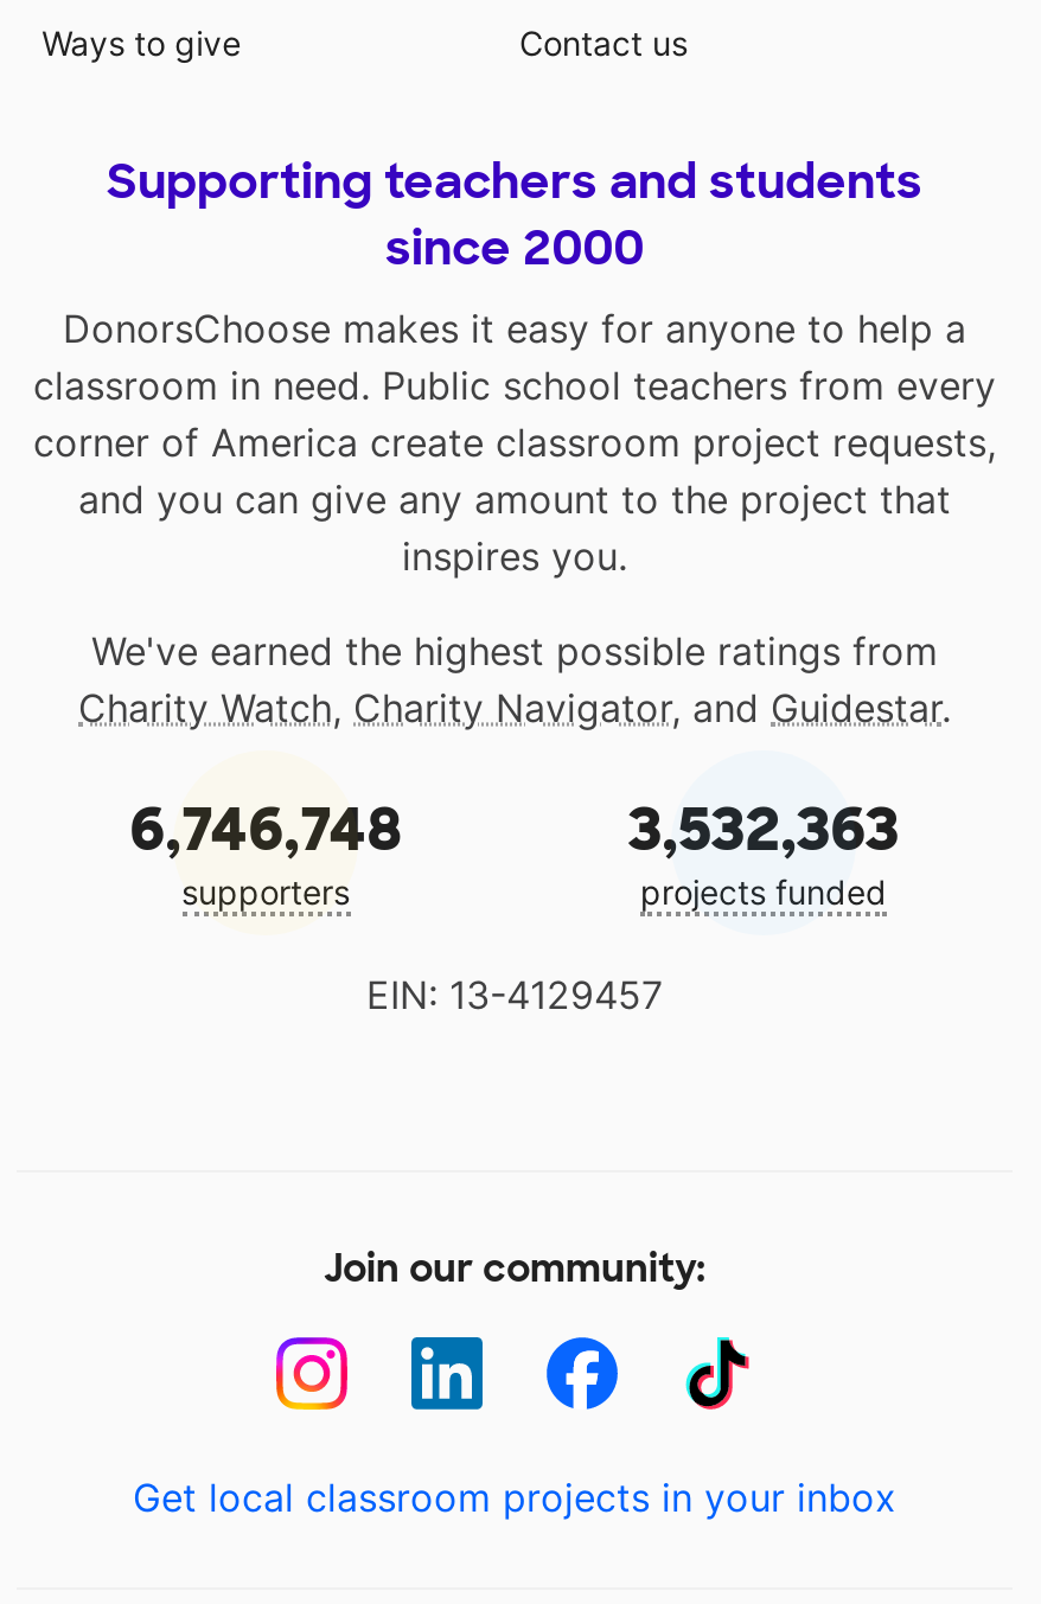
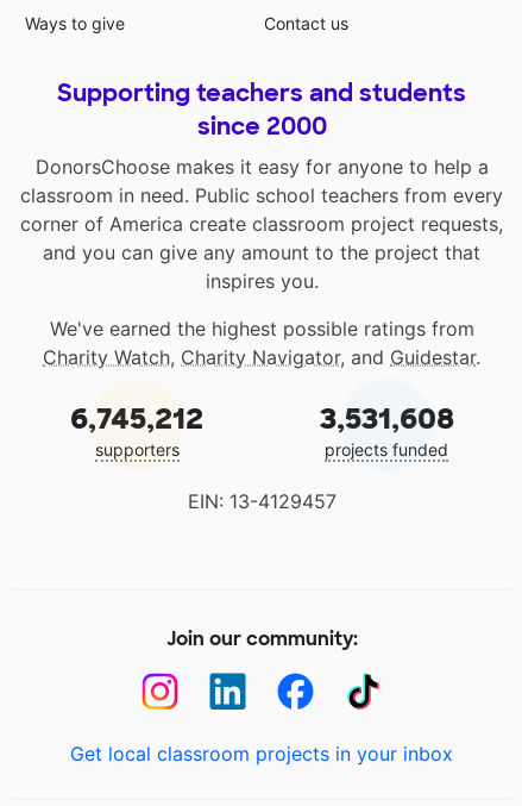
[129,793,402,867] 6,746,748 -> [70,400,203,437] 6,745,212
[628,793,899,867] 3,532,363 -> [319,400,454,437] 3,531,608

